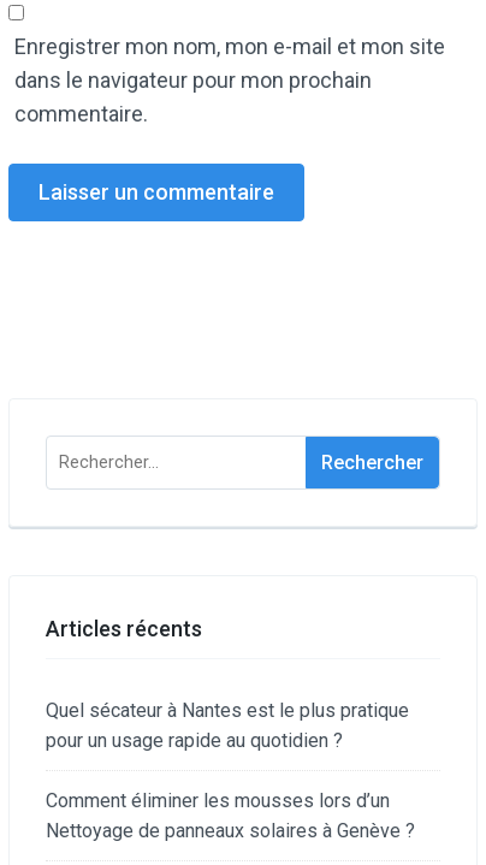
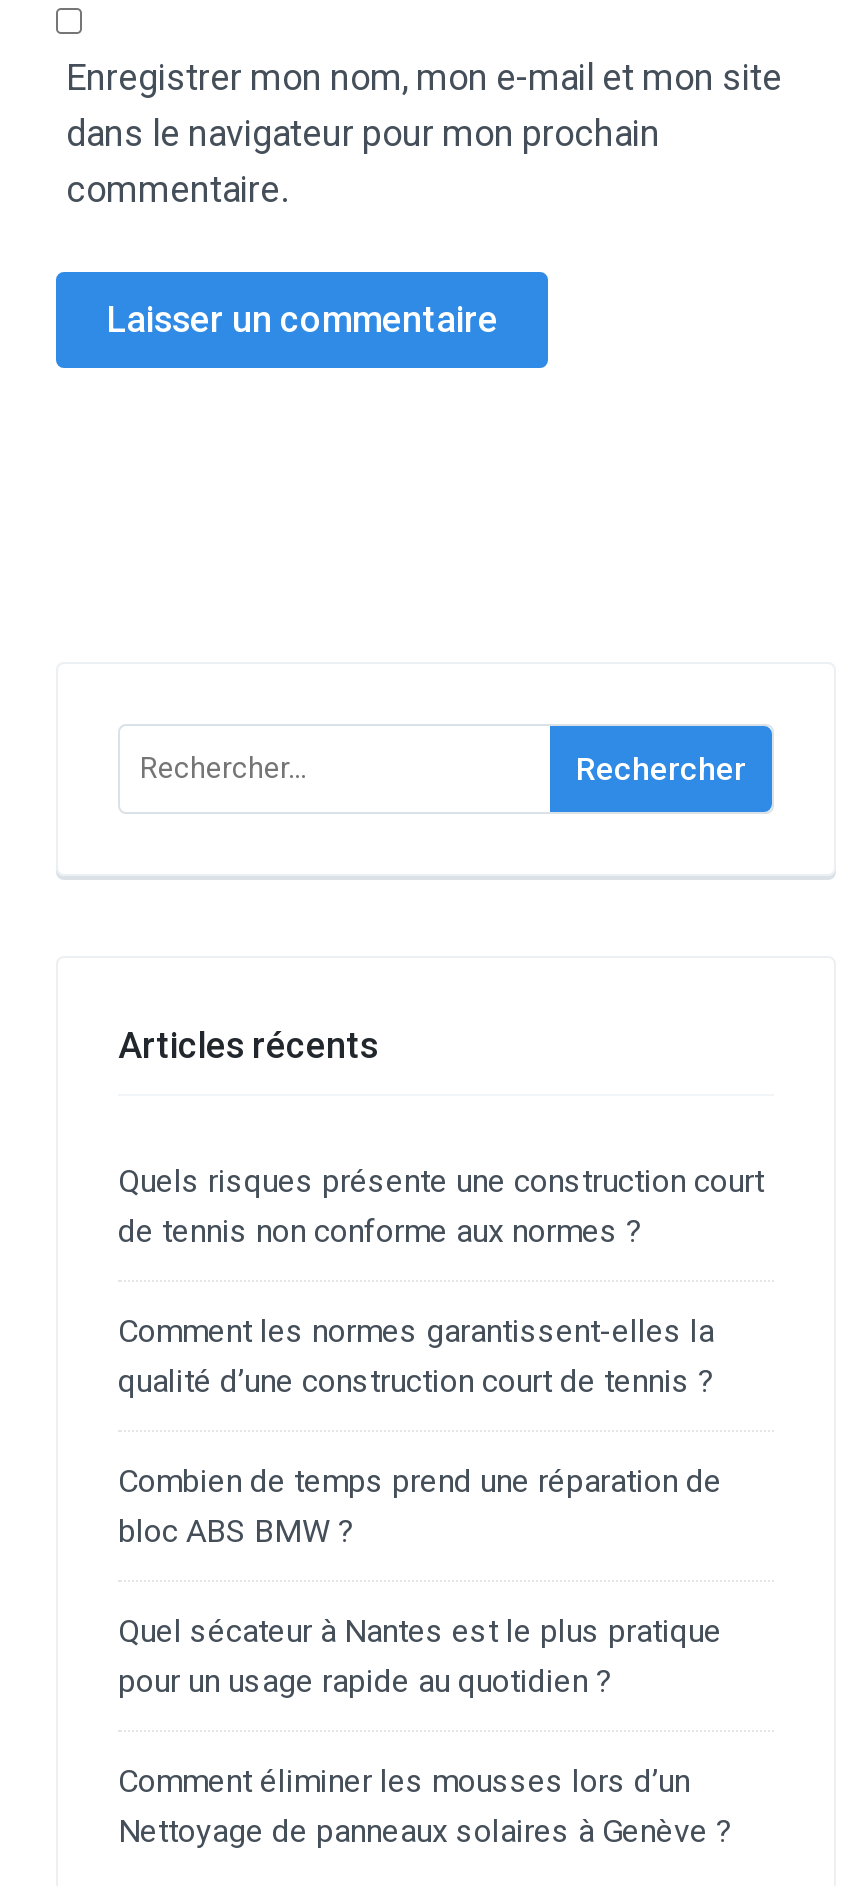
none -> [118,1162,764,1550] Quels risques présente une construction court | de tennis non conforme aux normes ? | Comment les normes garantissent-elles la | qualité d’une construction court de tennis ? | Combien de temps prend une réparation de | bloc ABS BMW ?

